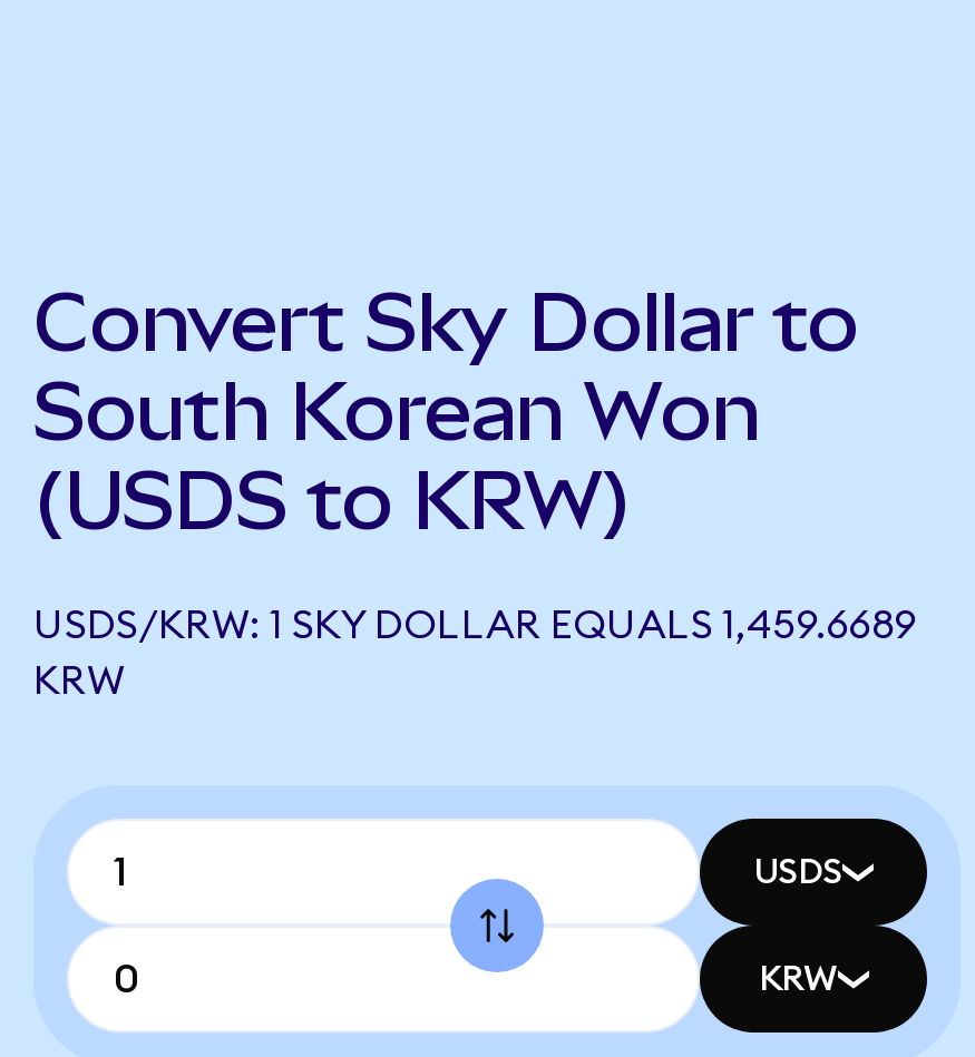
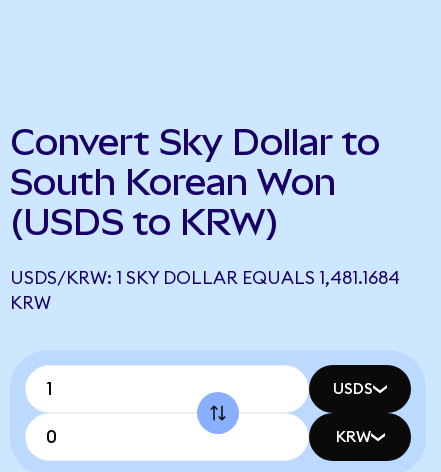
[33,605,916,645] USDS/KRW: 1 SKY DOLLAR EQUALS 1,459.6689 -> [10,269,400,287] USDS/KRW: 1 SKY DOLLAR EQUALS 1,481.1684

